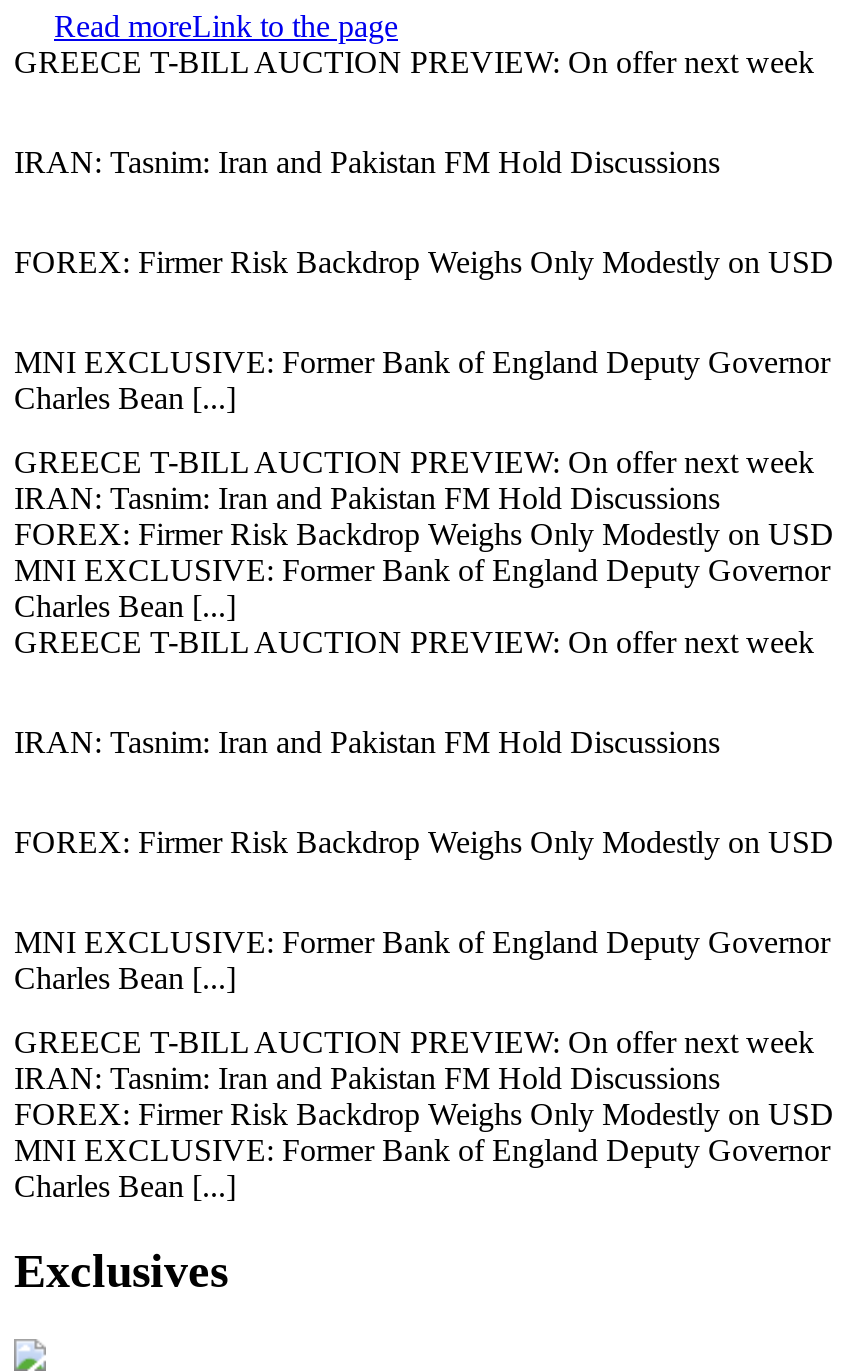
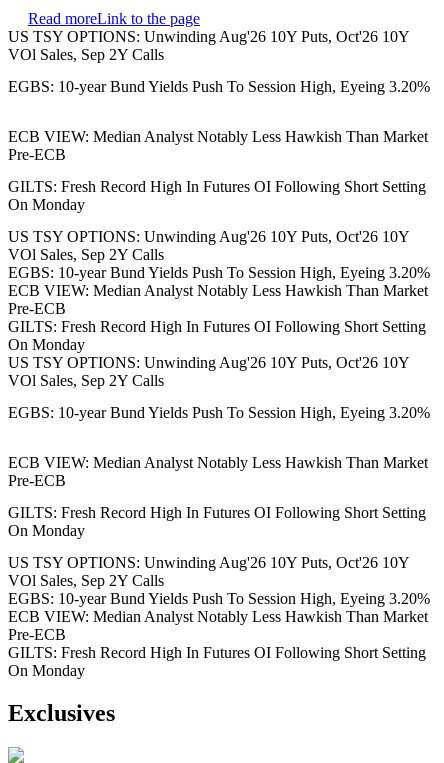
[14,45,814,79] GREECE T-BILL AUCTION PREVIEW: On offer next week -> [8,28,409,63] US TSY OPTIONS: Unwinding Aug'26 10Y Puts, Oct'26 10Y | VOl Sales, Sep 2Y Calls
[14,145,720,179] IRAN: Tasnim: Iran and Pakistan FM Hold Discussions -> [8,78,430,95] EGBS: 10-year Bund Yields Push To Session High, Eyeing 3.20%
[14,245,834,279] FOREX: Firmer Risk Backdrop Weighs Only Modestly on USD -> [8,128,428,163] ECB VIEW: Median Analyst Notably Less Hawkish Than Market | Pre-ECB
[14,345,830,415] MNI EXCLUSIVE: Former Bank of England Deputy Governor | Charles Bean [...] -> [8,178,426,213] GILTS: Fresh Record High In Futures OI Following Short Setting | On Monday
[14,445,834,659] GREECE T-BILL AUCTION PREVIEW: On offer next week | IRAN: Tasnim: Iran and Pakistan FM Hold Discussions | FOREX: Firmer Risk Backdrop Weighs Only Modestly on USD | MNI EXCLUSIVE: Former Bank of England Deputy Governor | Charles Bean [...] | GREECE T-BILL AUCTION PREVIEW: On offer next week -> [8,228,430,389] US TSY OPTIONS: Unwinding Aug'26 10Y Puts, Oct'26 10Y | VOl Sales, Sep 2Y Calls | EGBS: 10-year Bund Yields Push To Session High, Eyeing 3.20% | ECB VIEW: Median Analyst Notably Less Hawkish Than Market | Pre-ECB | GILTS: Fresh Record High In Futures OI Following Short Setting | On Monday | US TSY OPTIONS: Unwinding Aug'26 10Y Puts, Oct'26 10Y | VOl Sales, Sep 2Y Calls
[14,725,720,759] IRAN: Tasnim: Iran and Pakistan FM Hold Discussions -> [8,404,430,421] EGBS: 10-year Bund Yields Push To Session High, Eyeing 3.20%
[14,825,834,859] FOREX: Firmer Risk Backdrop Weighs Only Modestly on USD -> [8,454,428,489] ECB VIEW: Median Analyst Notably Less Hawkish Than Market | Pre-ECB
[14,925,830,995] MNI EXCLUSIVE: Former Bank of England Deputy Governor | Charles Bean [...] -> [8,504,426,539] GILTS: Fresh Record High In Futures OI Following Short Setting | On Monday
[14,1025,834,1203] GREECE T-BILL AUCTION PREVIEW: On offer next week | IRAN: Tasnim: Iran and Pakistan FM Hold Discussions | FOREX: Firmer Risk Backdrop Weighs Only Modestly on USD | MNI EXCLUSIVE: Former Bank of England Deputy Governor | Charles Bean [...] -> [8,554,430,679] US TSY OPTIONS: Unwinding Aug'26 10Y Puts, Oct'26 10Y | VOl Sales, Sep 2Y Calls | EGBS: 10-year Bund Yields Push To Session High, Eyeing 3.20% | ECB VIEW: Median Analyst Notably Less Hawkish Than Market | Pre-ECB | GILTS: Fresh Record High In Futures OI Following Short Setting | On Monday

